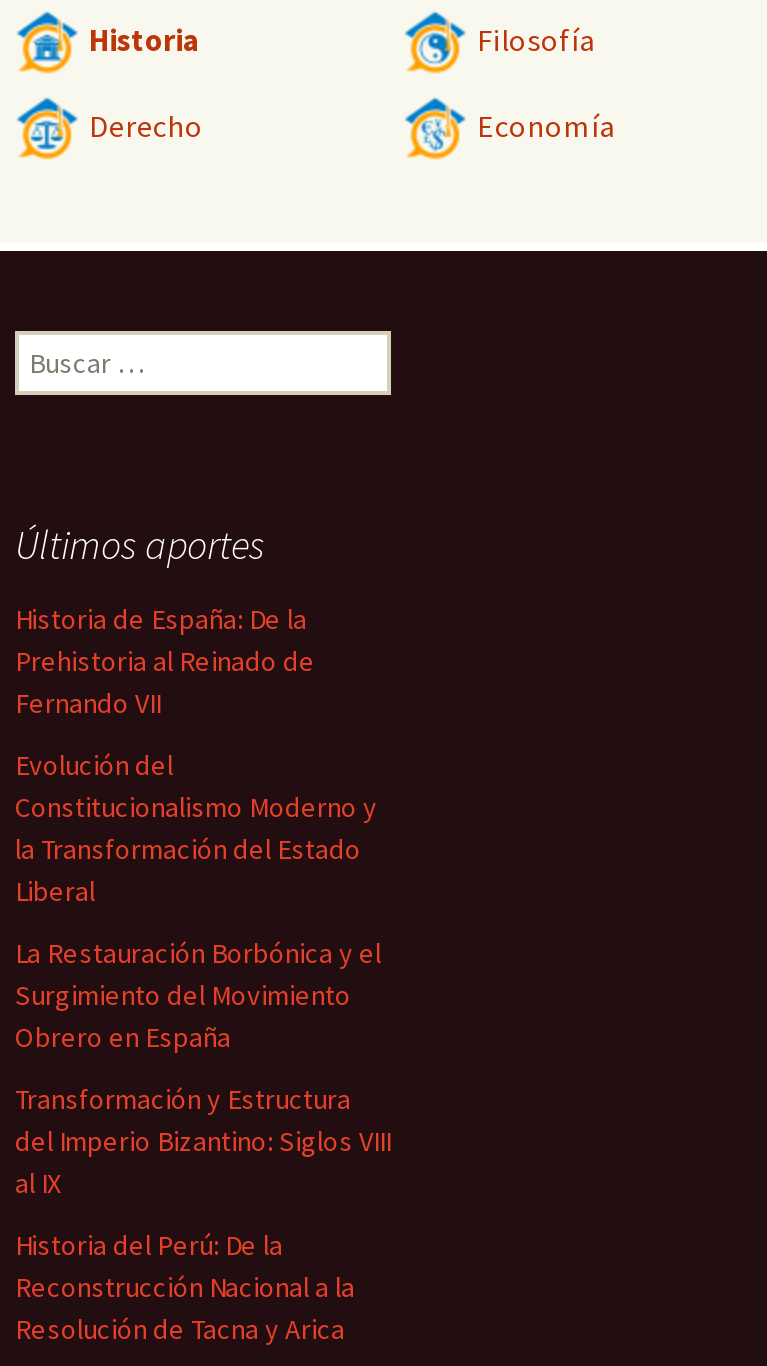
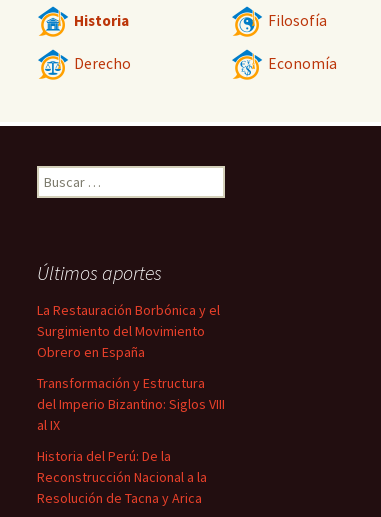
[15,601,377,909] Historia de España: De la | Prehistoria al Reinado de | Fernando VII | Evolución del | Constitucionalismo Moderno y | la Transformación del Estado | Liberal -> none

